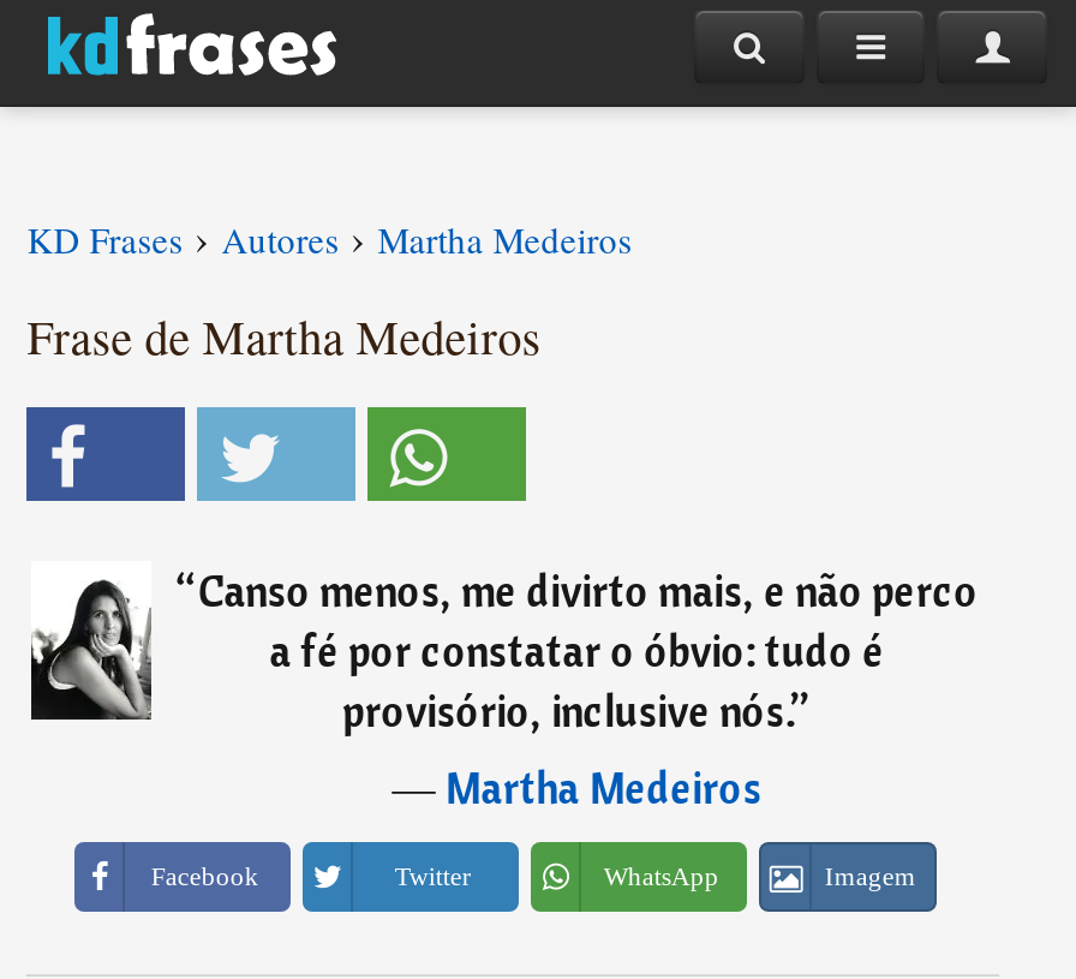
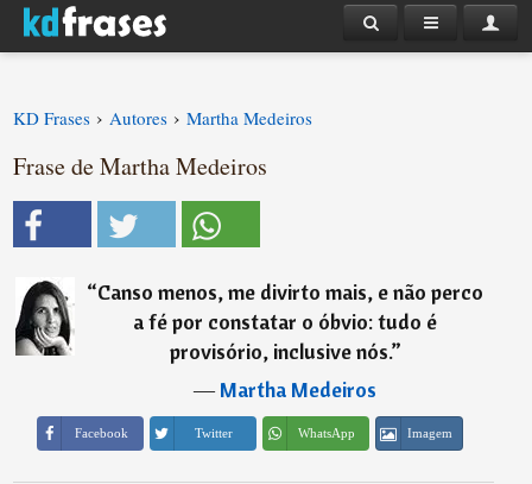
[29,568,154,722] [image] -> [15,279,75,357] [image]

